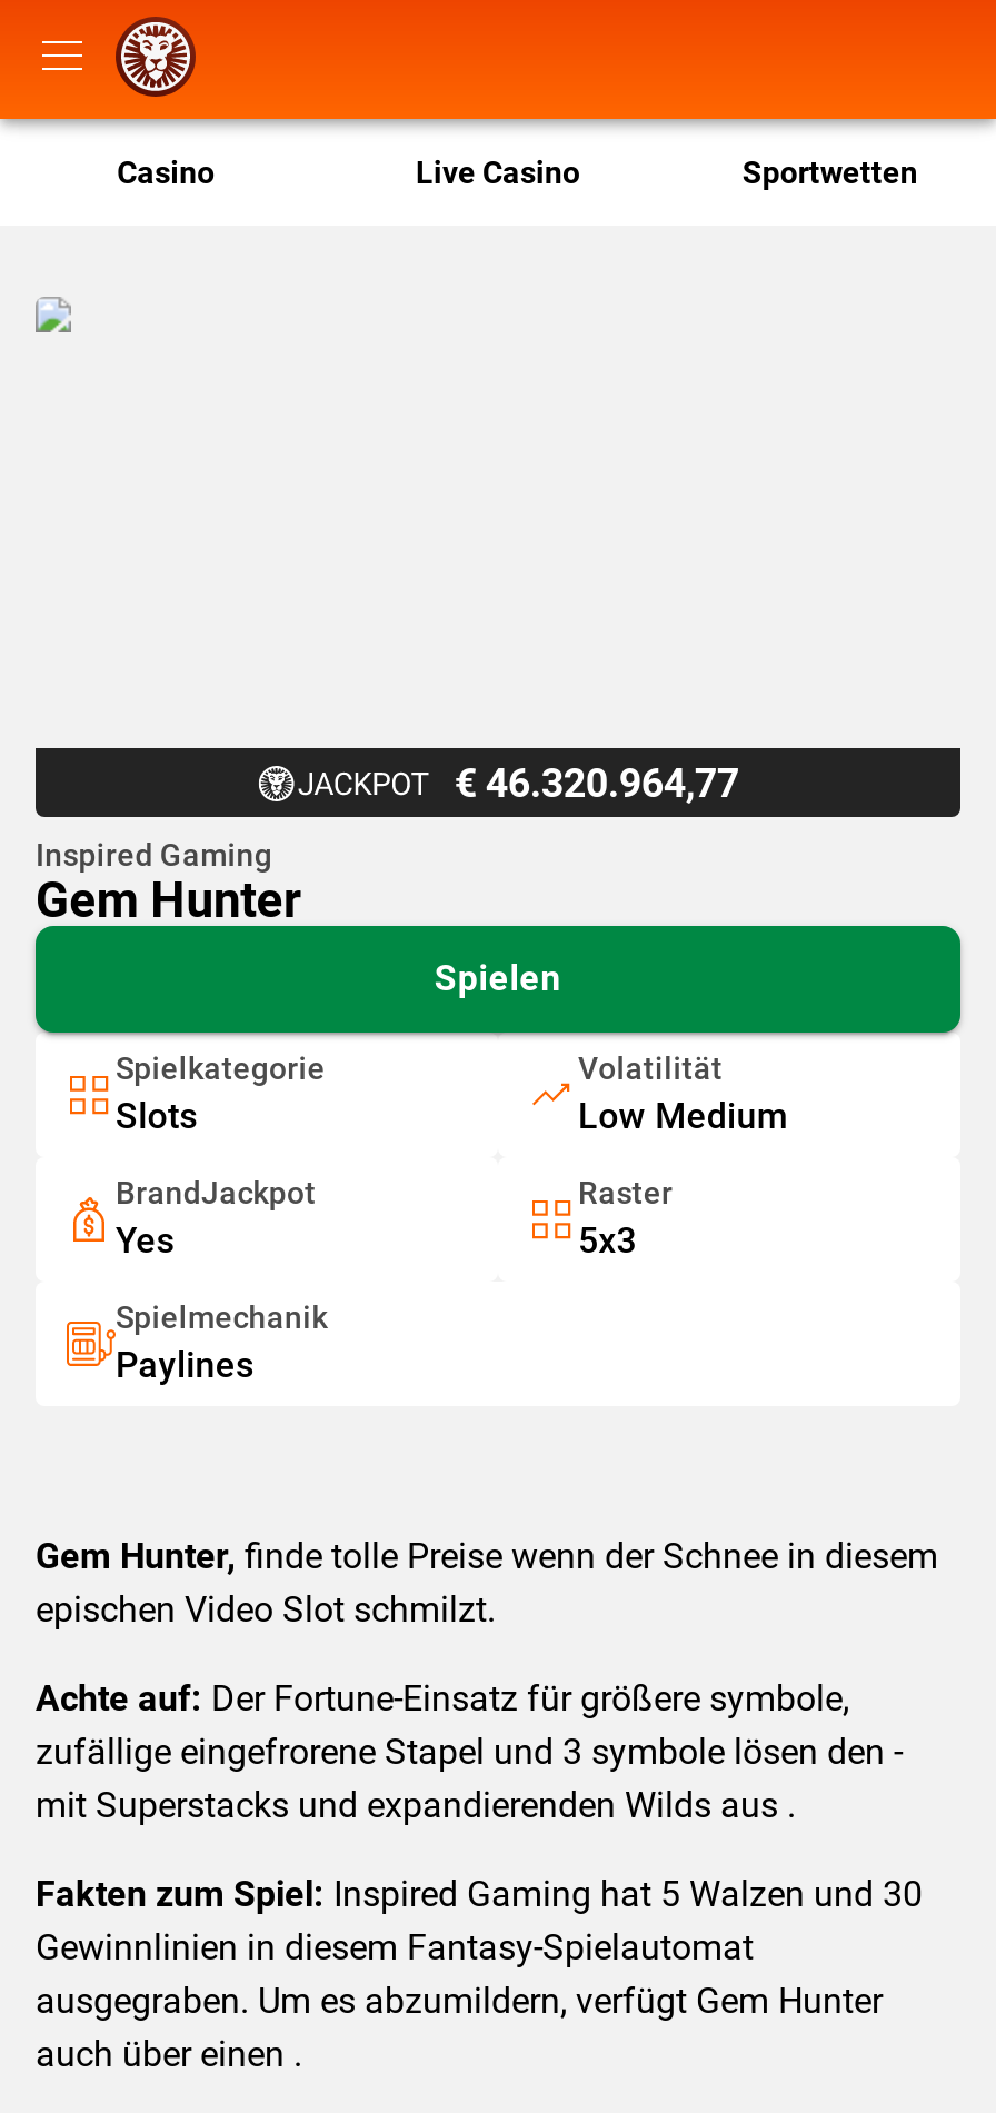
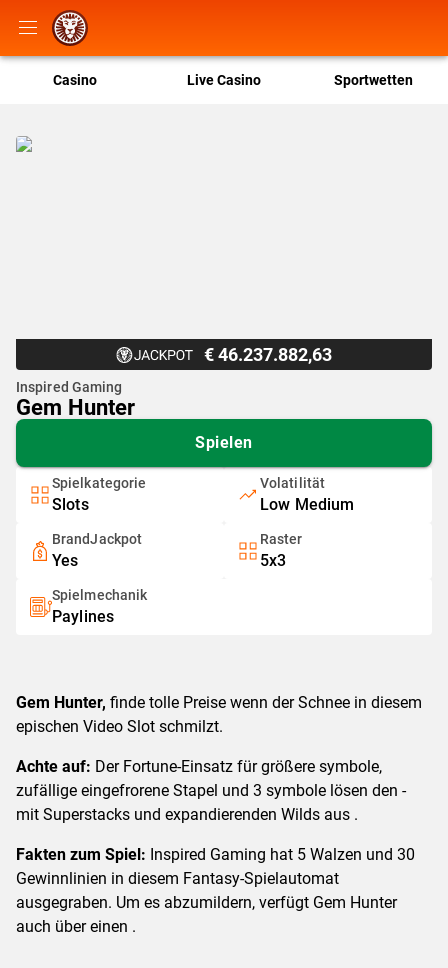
[454,759,739,806] € 46.320.964,77 -> [204,344,332,365] € 46.237.882,63

